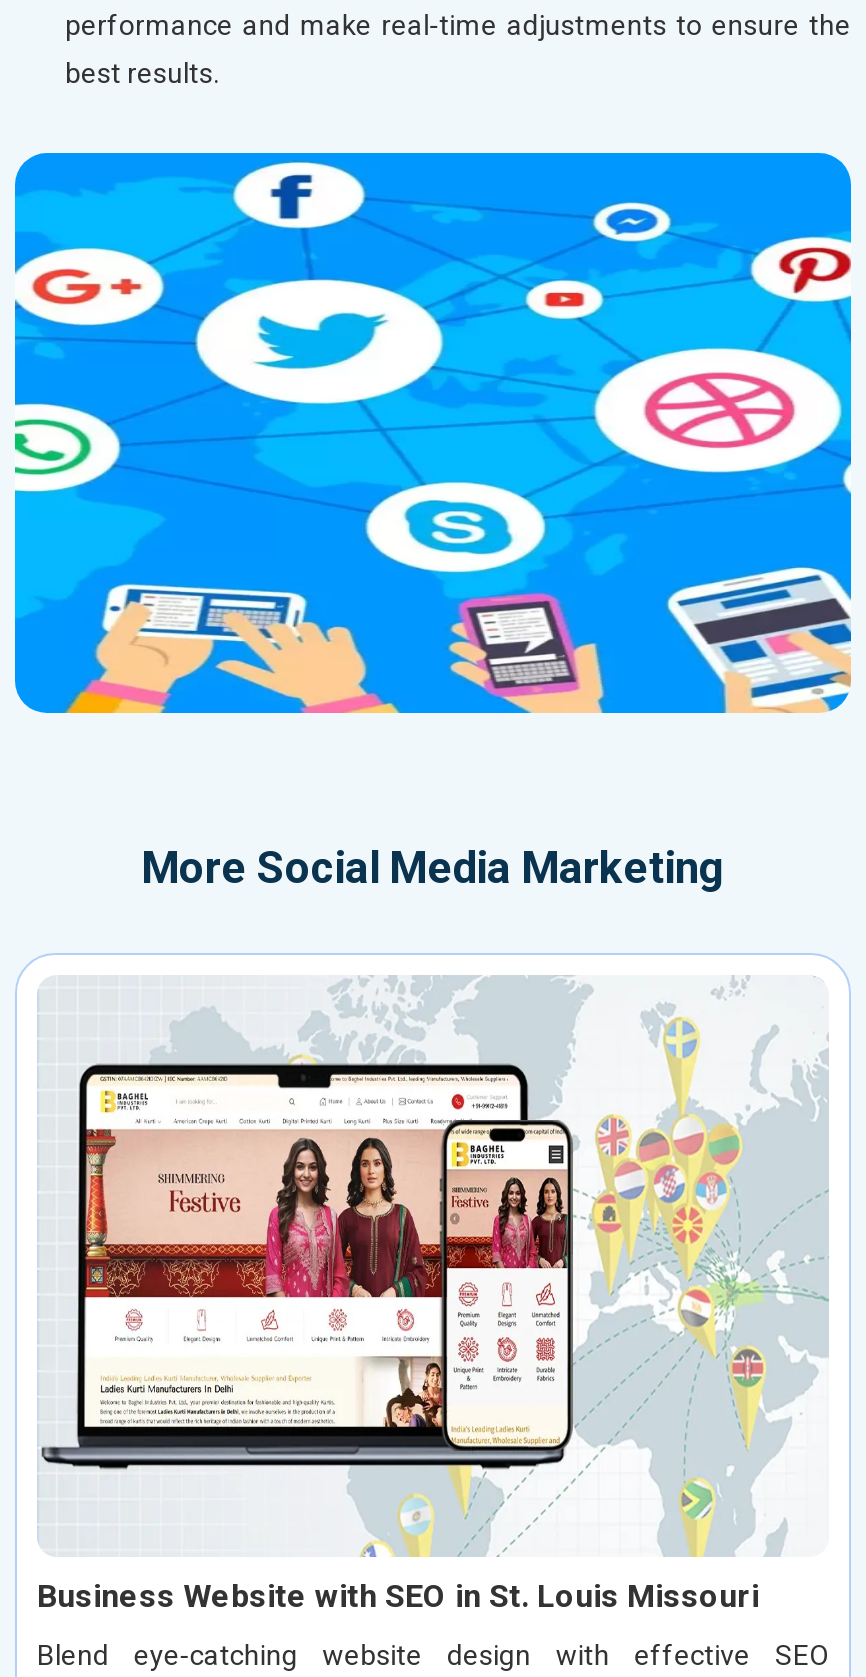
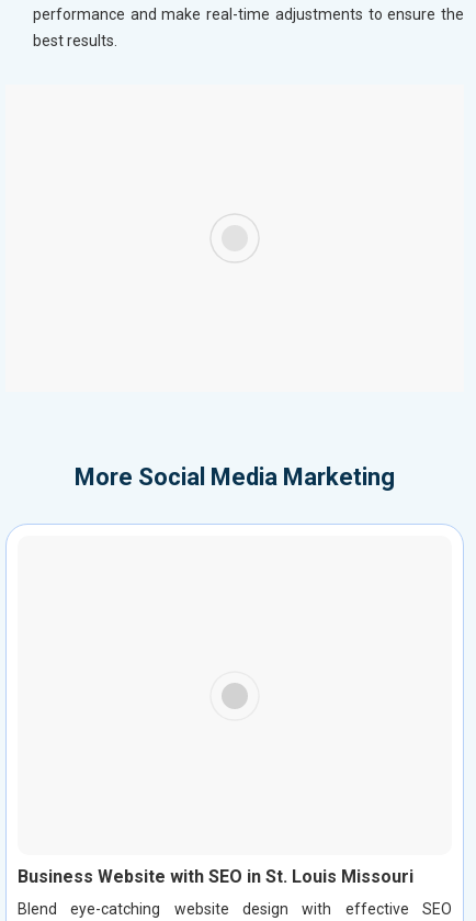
[13,151,853,715] [image] -> none
[39,975,829,1557] [image] -> none

